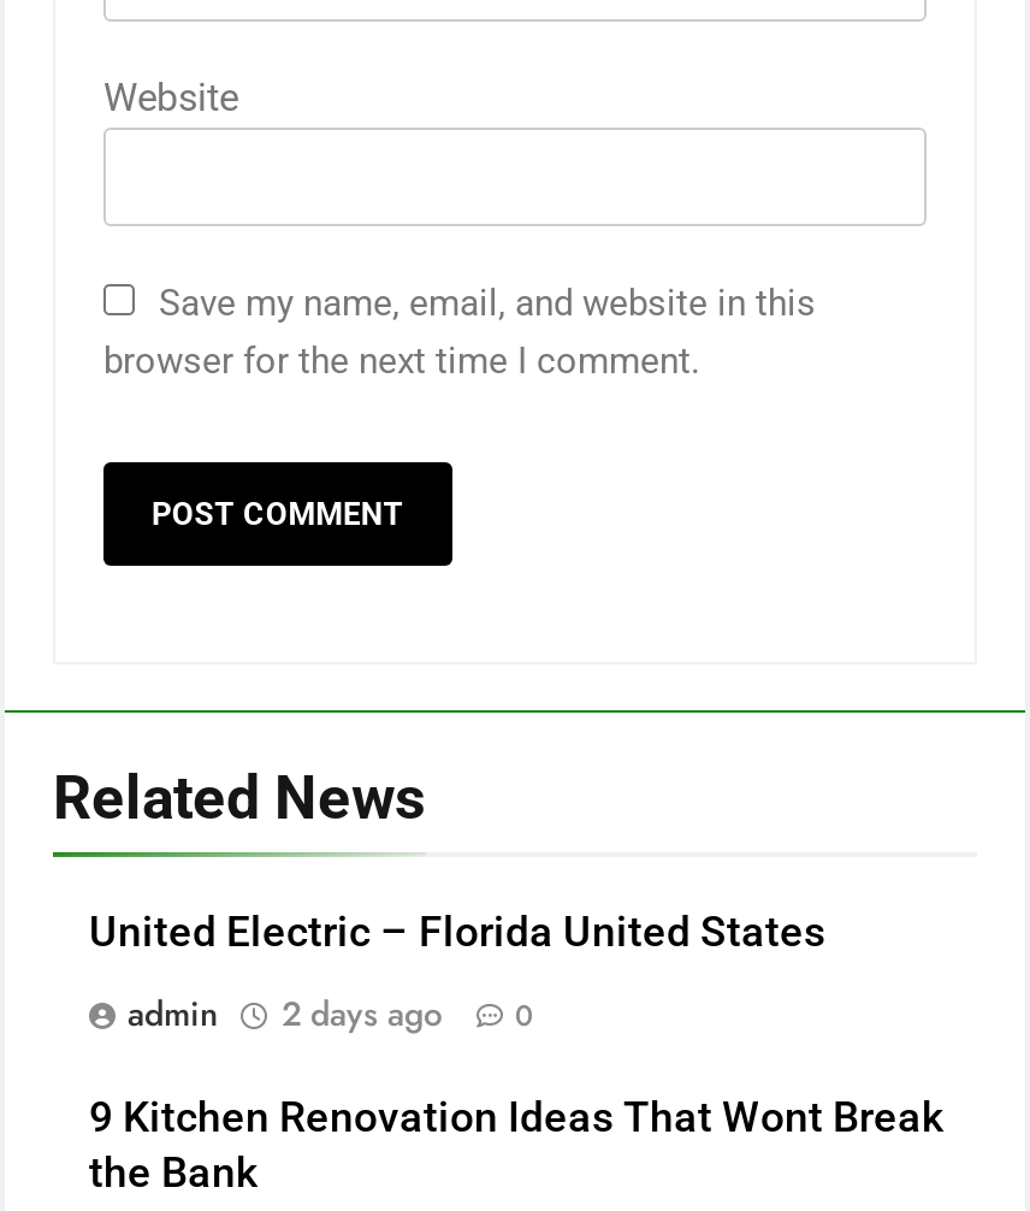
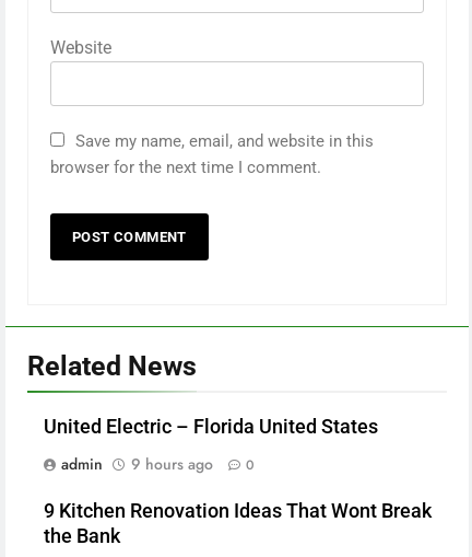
[128,990,534,1038] admin 2 days ago 0 -> [61,453,255,475] admin 9 hours ago 0

